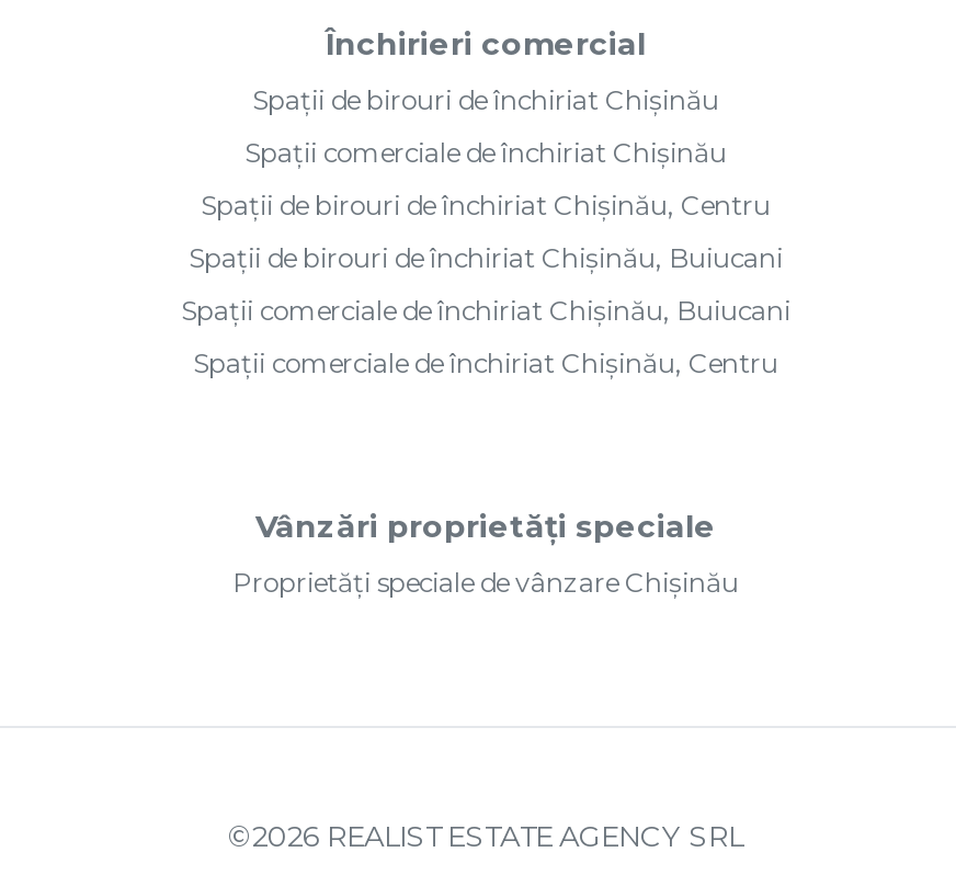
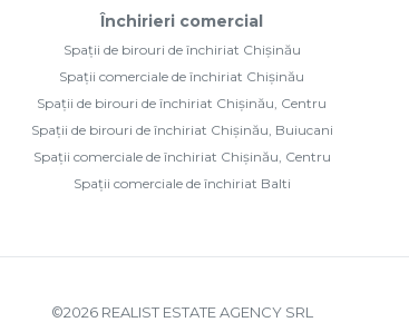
[181,294,790,327] Spații comerciale de închiriat Chișinău, Buiucani -> none
[232,507,739,599] Vânzări proprietăți speciale | Proprietăți speciale de vânzare Chișinău -> [73,175,290,192] Spații comerciale de închiriat Balti

